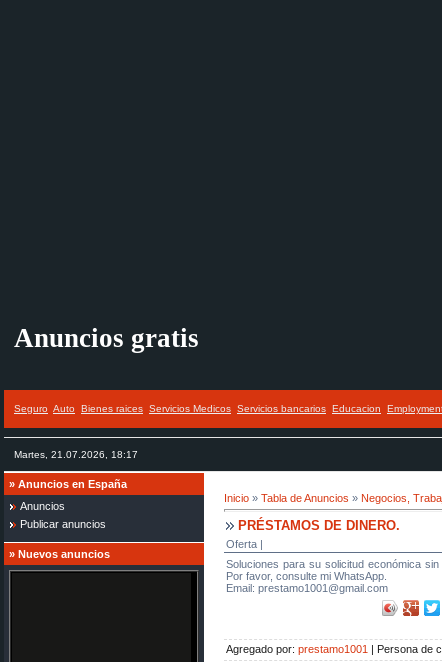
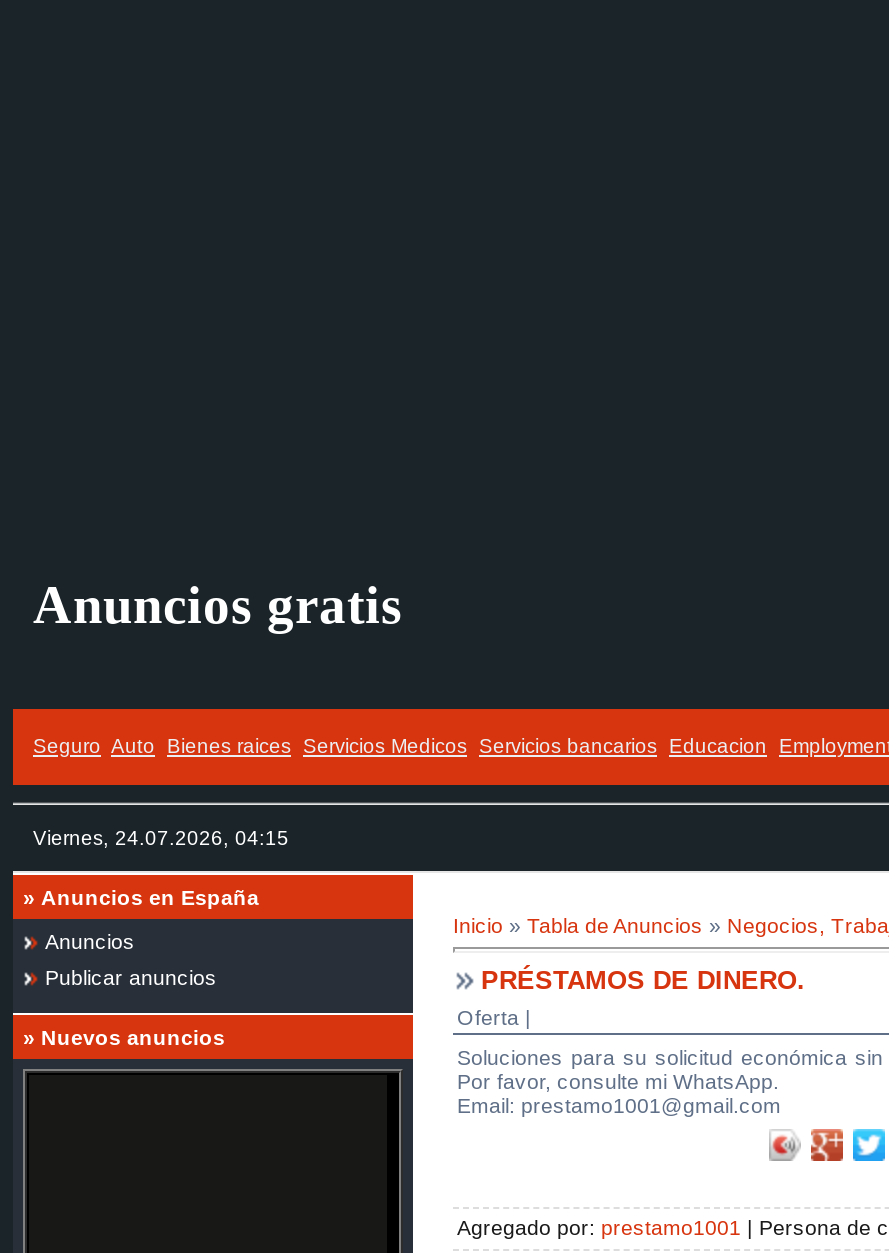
[14,449,138,460] Martes, 21.07.2026, 18:17 -> [33,827,289,849] Viernes, 24.07.2026, 04:15

